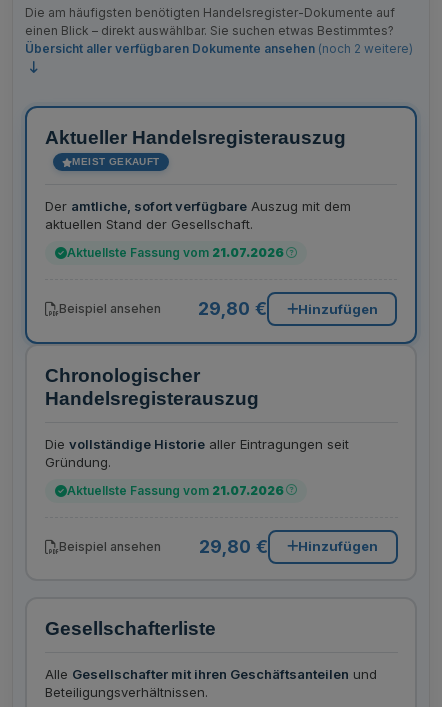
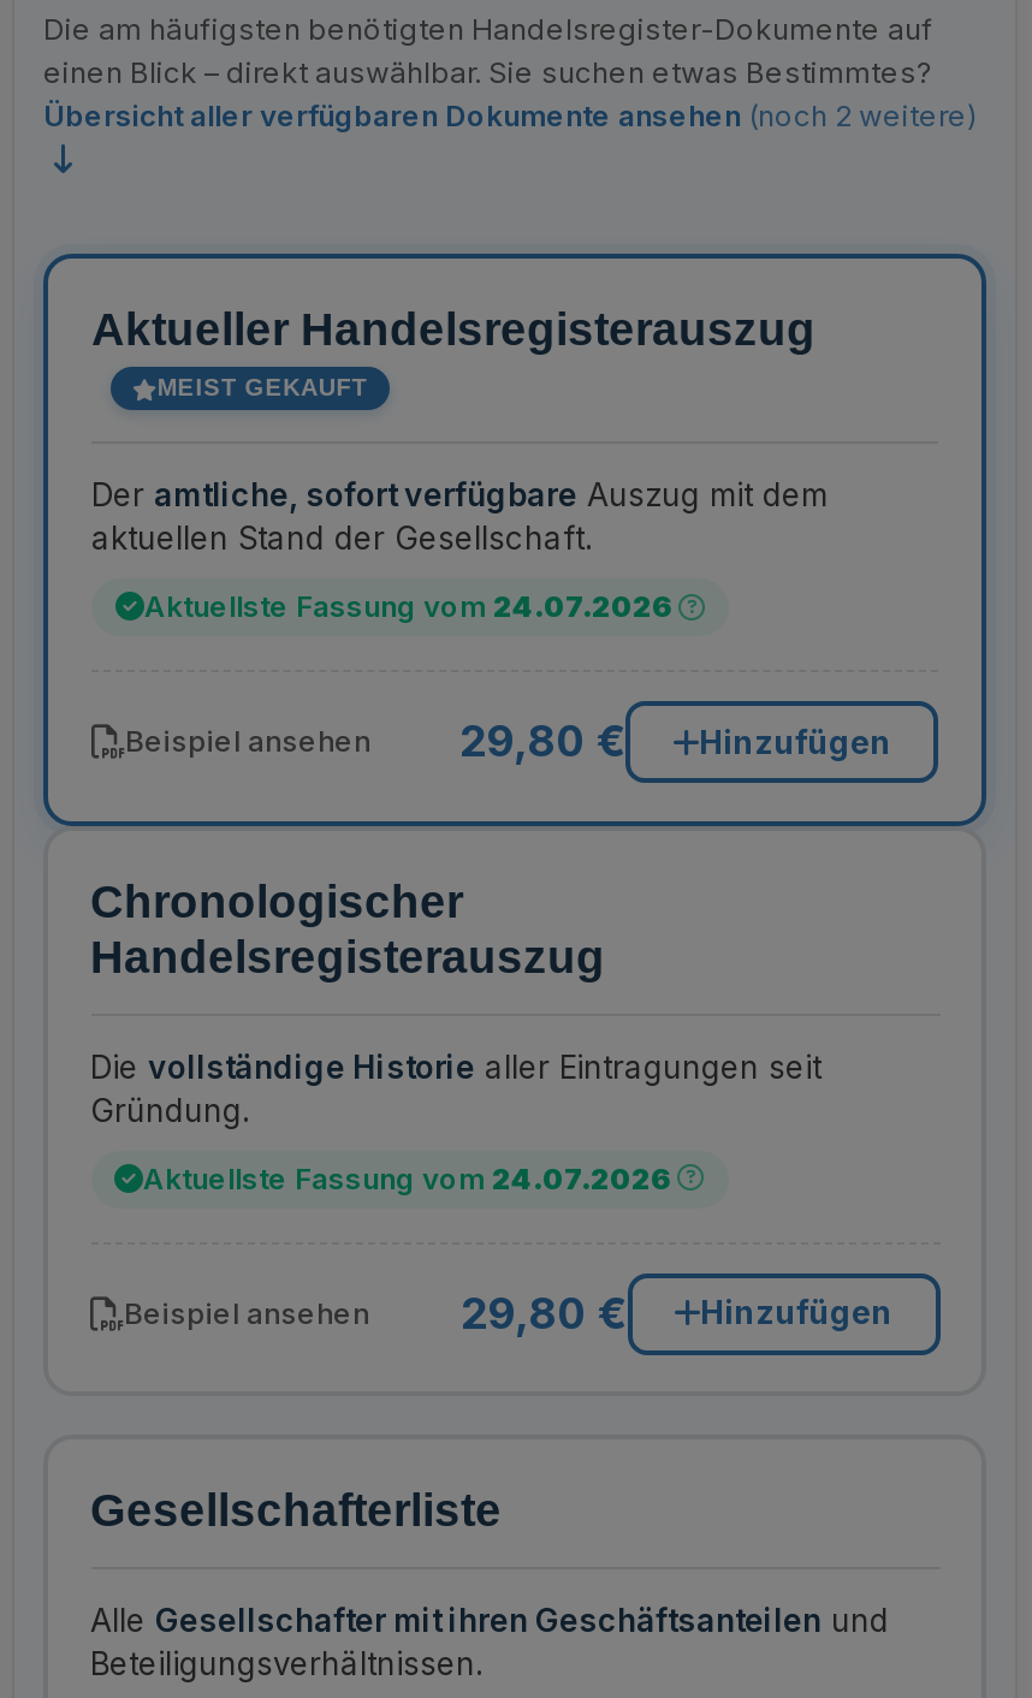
[67,245,284,260] Aktuellste Fassung vom 21.07.2026 -> [144,589,674,625] Aktuellste Fassung vom 24.07.2026
[66,483,283,498] Aktuellste Fassung vom 21.07.2026 -> [143,1160,672,1196] Aktuellste Fassung vom 24.07.2026

